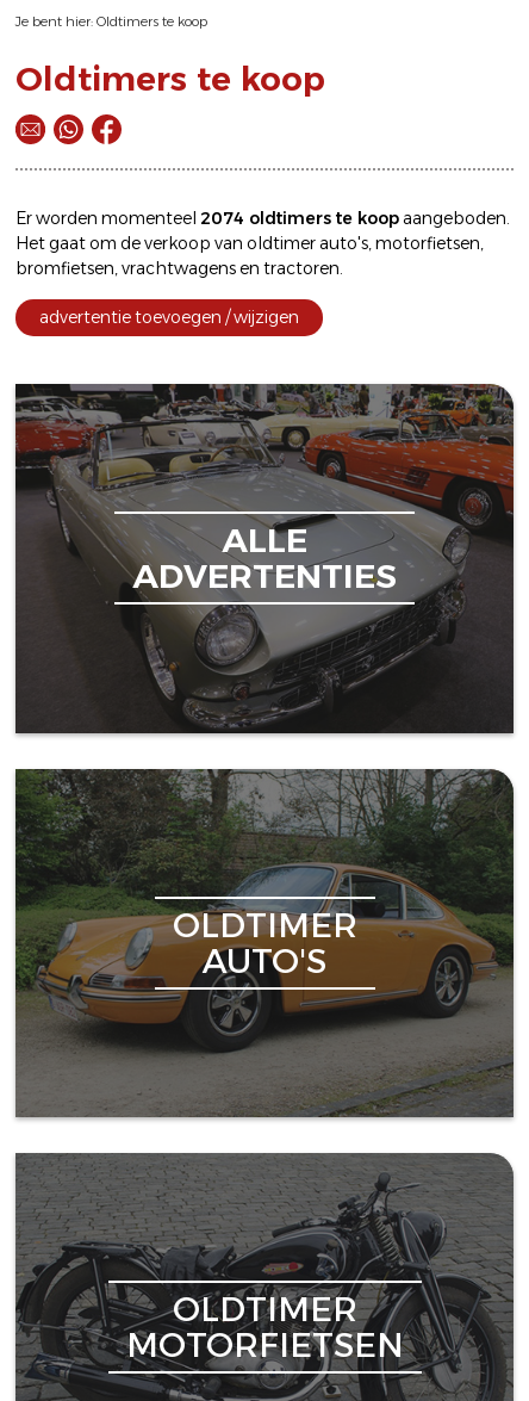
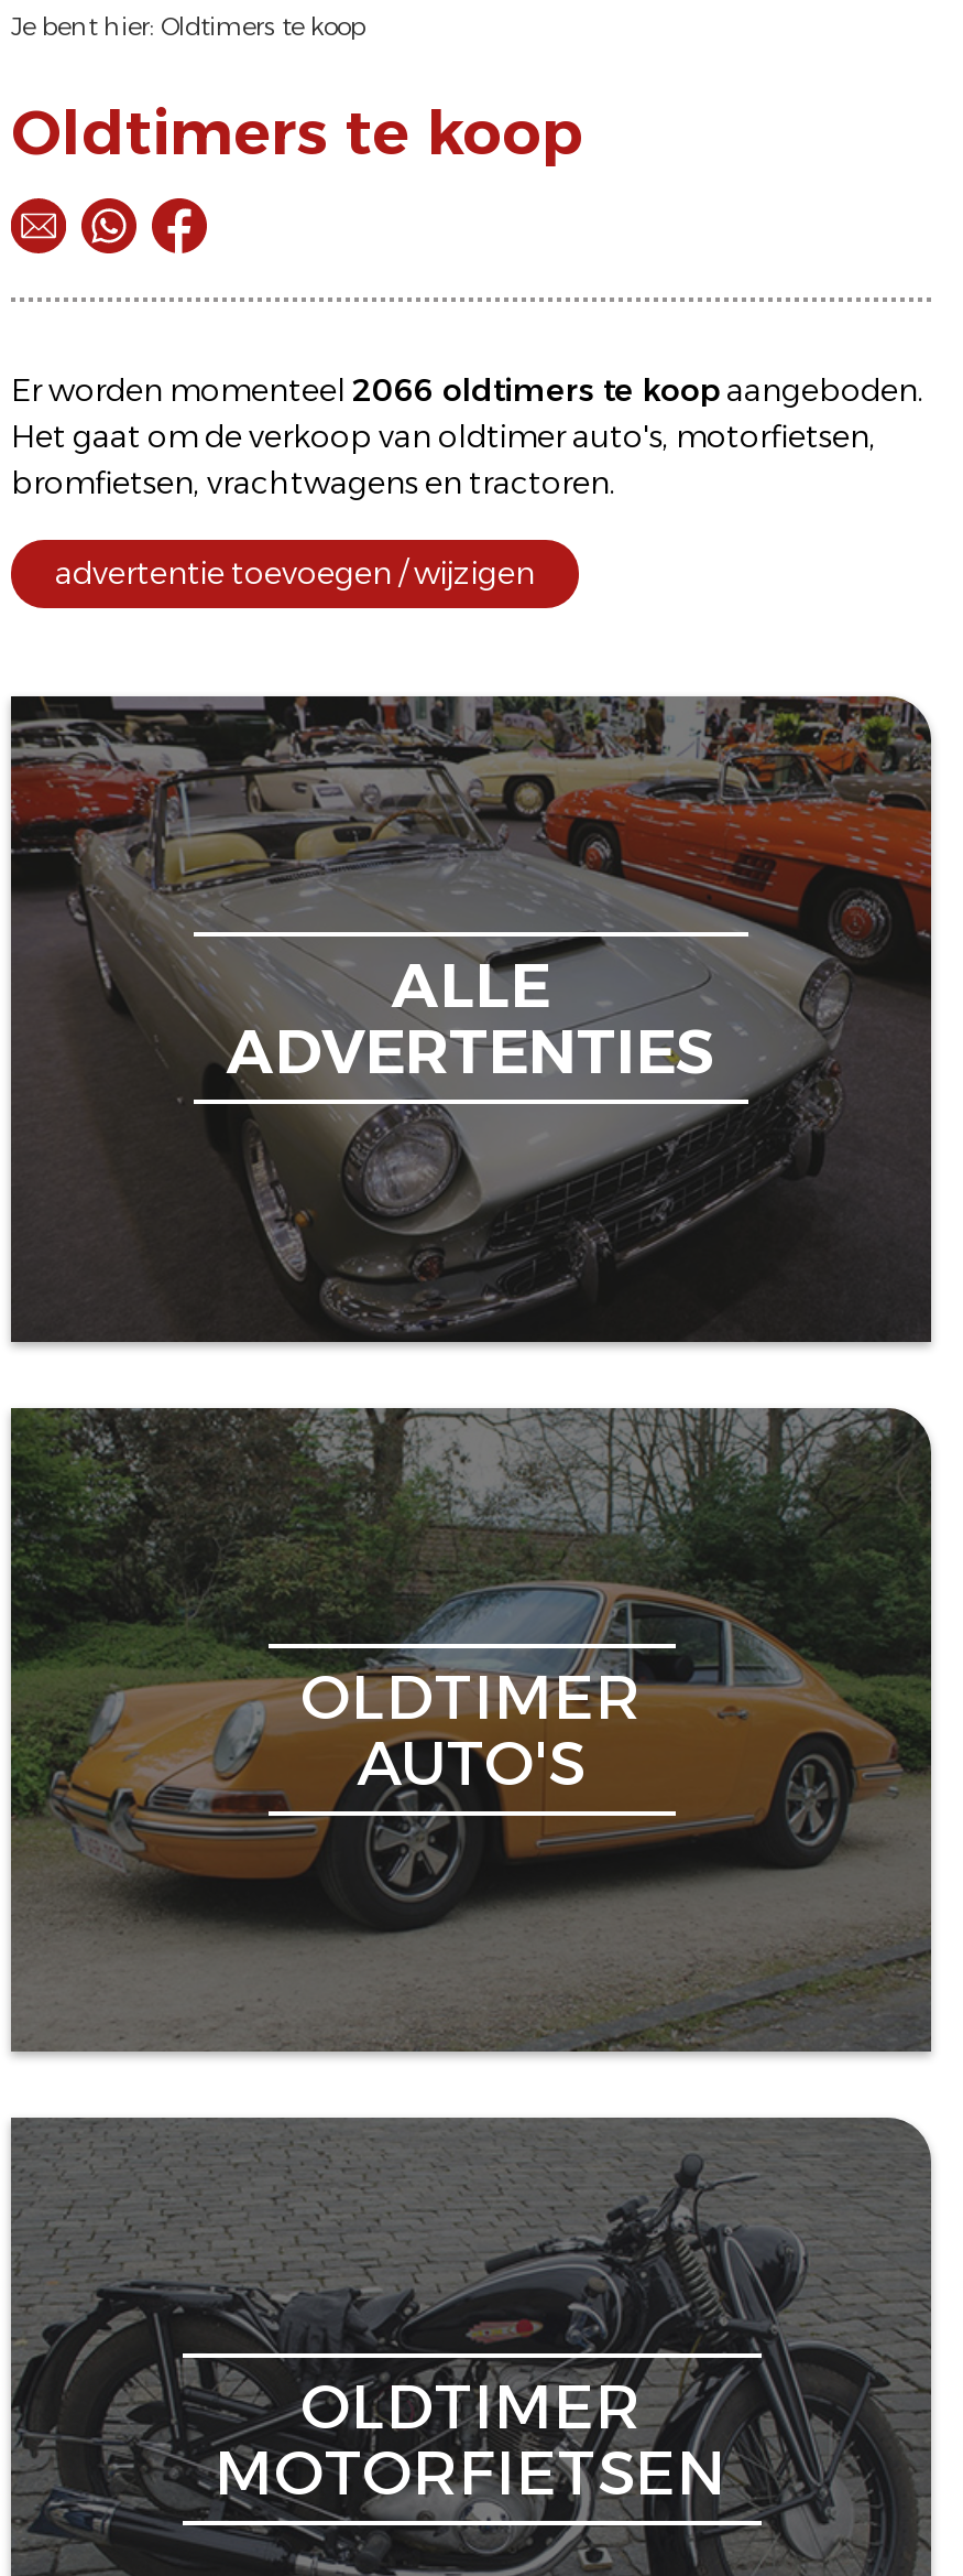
[15,207,510,229] Er worden momenteel 2074 oldtimers te koop aangeboden. -> [11,370,924,410] Er worden momenteel 2066 oldtimers te koop aangeboden.

